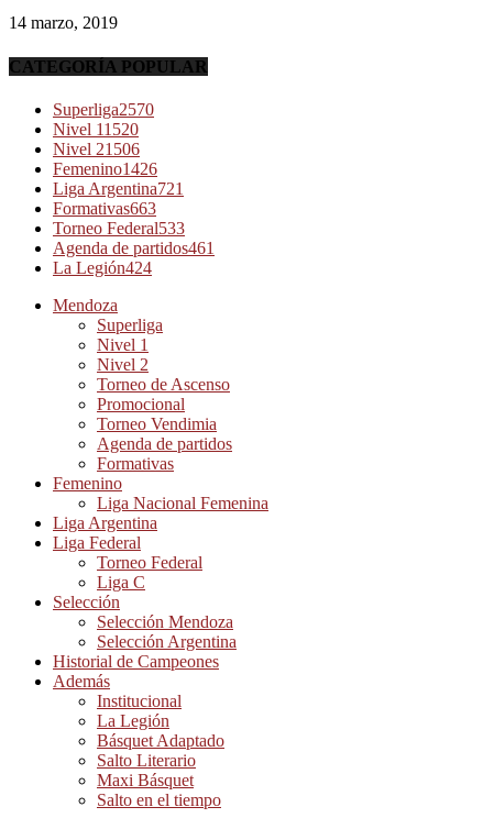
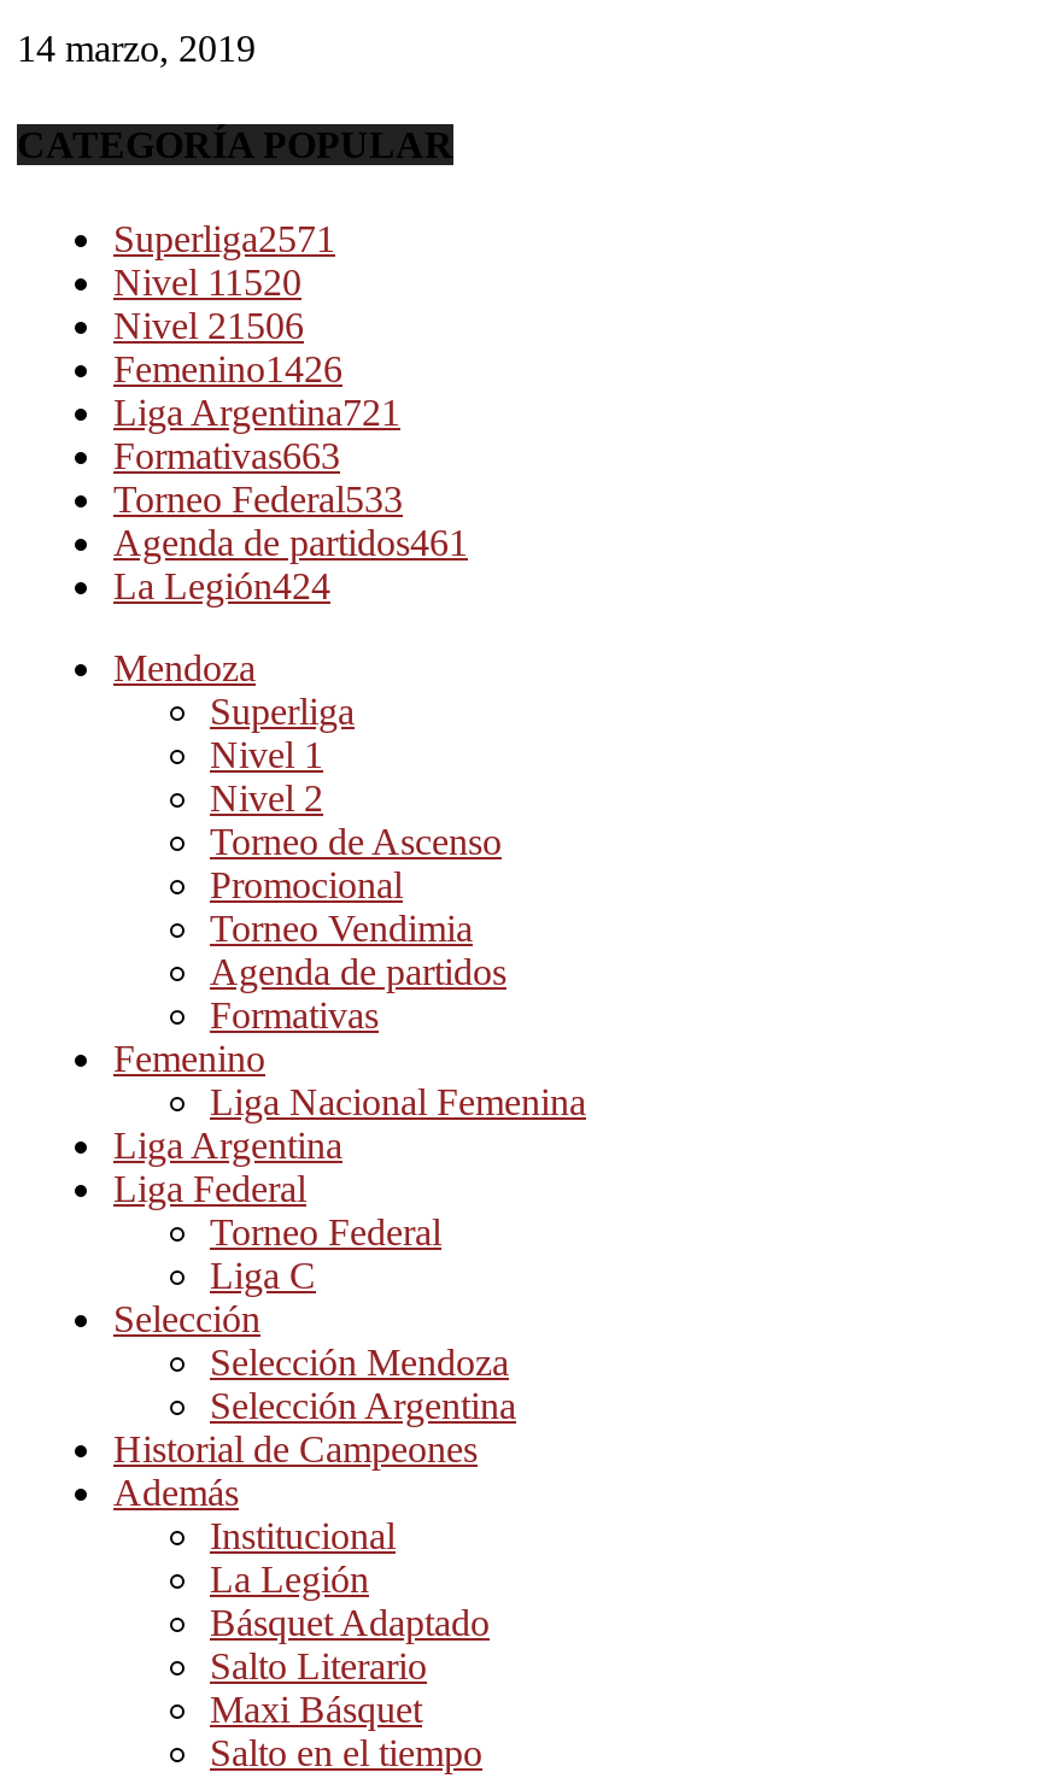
[53,100,154,119] Superliga2570 -> [113,218,335,259] Superliga2571

